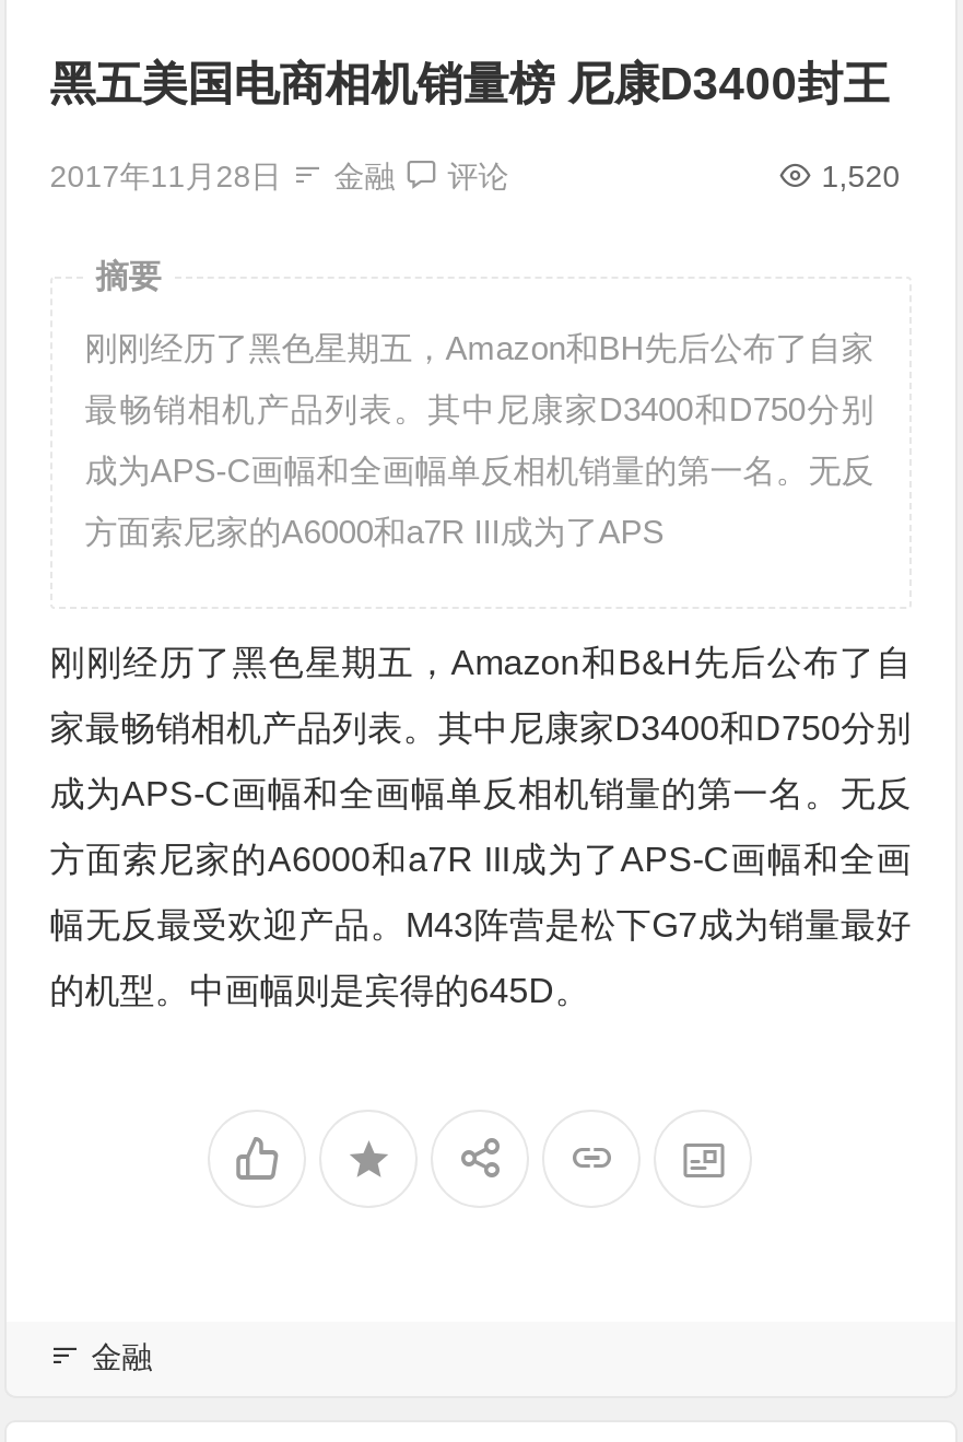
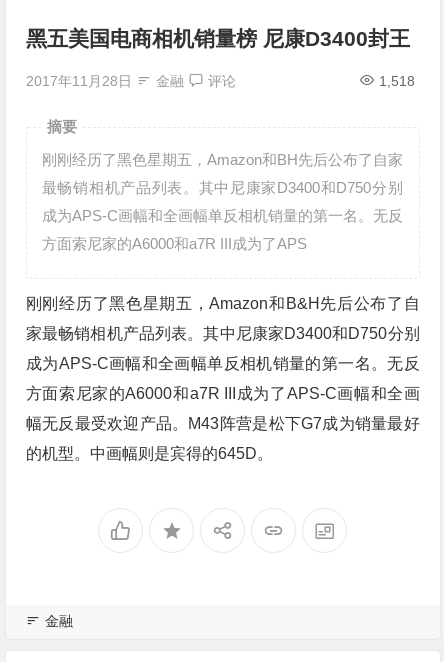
[821,159,900,194] 1,520 -> [379,73,415,89] 1,518

